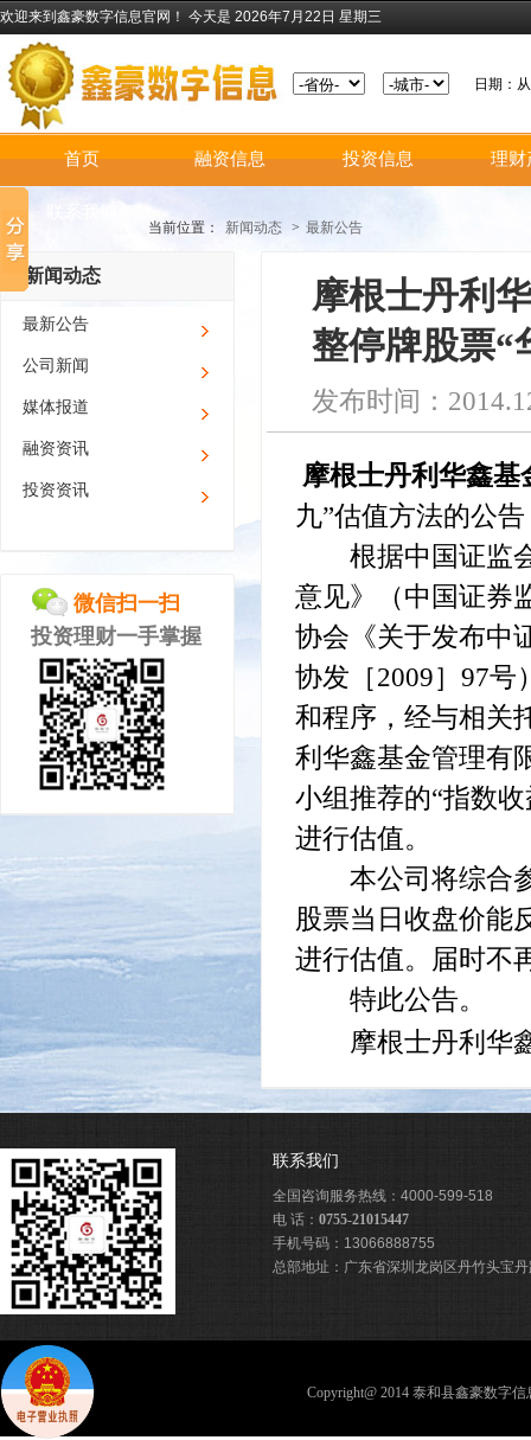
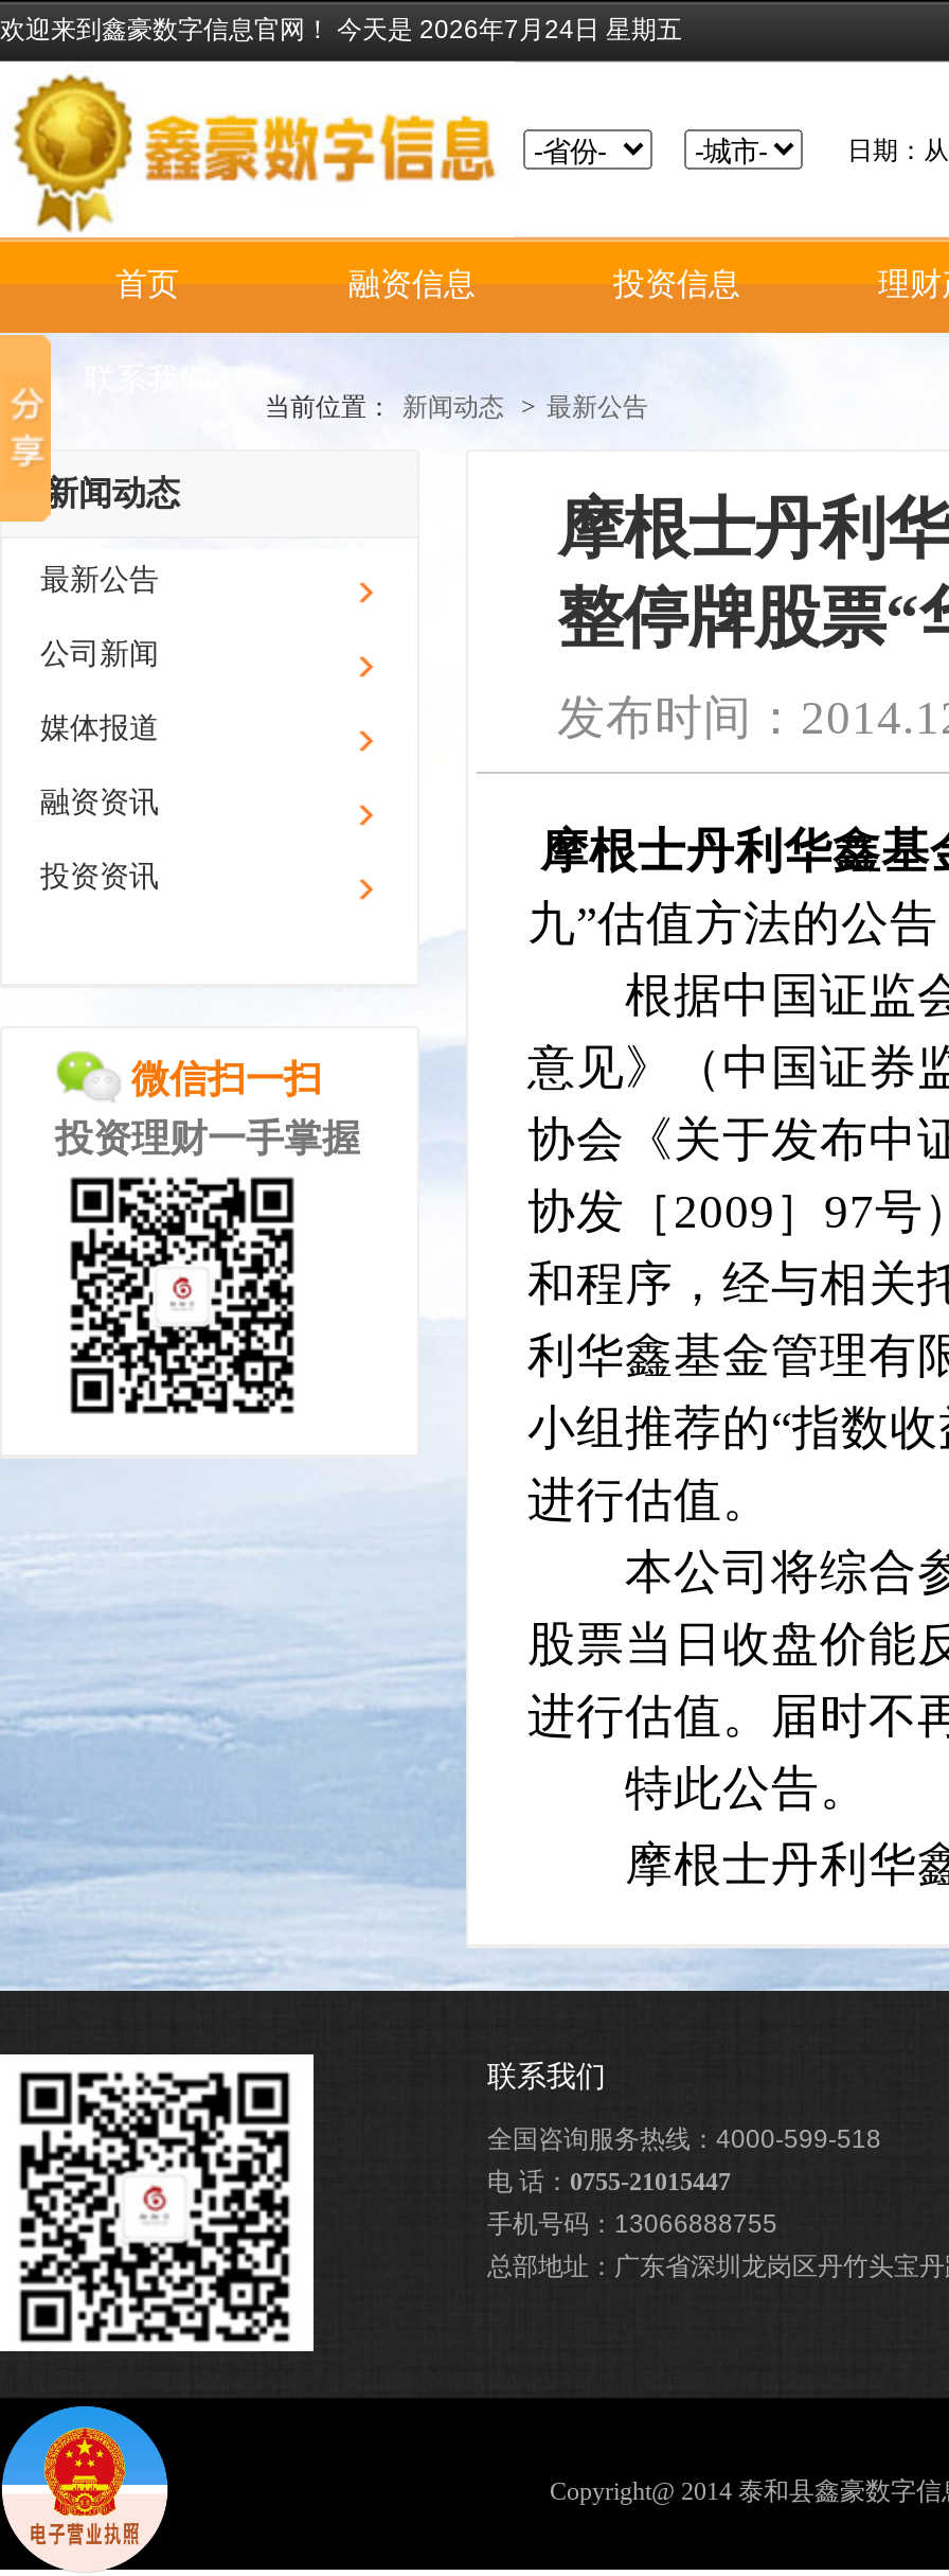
[0,8,382,25] 欢迎来到鑫豪数字信息官网！今天是 2026年7月22日 星期三 -> [0,15,682,45] 欢迎来到鑫豪数字信息官网！今天是 2026年7月24日 星期五

